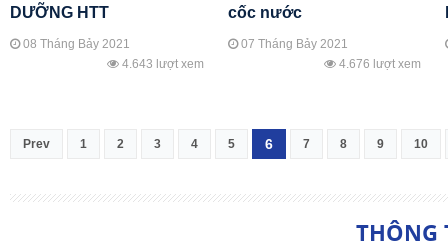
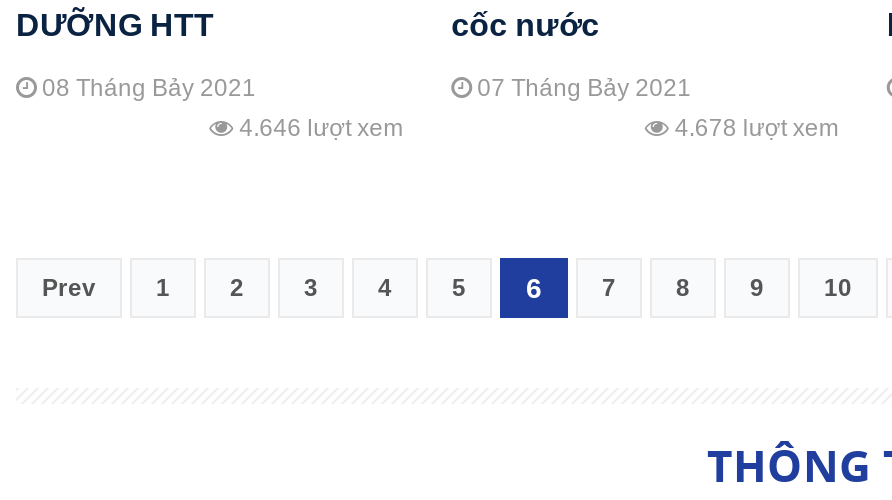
[119,57,204,71] 4.643 lượt xem -> [233,114,403,142] 4.646 lượt xem
[336,57,421,71] 4.676 lượt xem -> [669,114,839,142] 4.678 lượt xem

